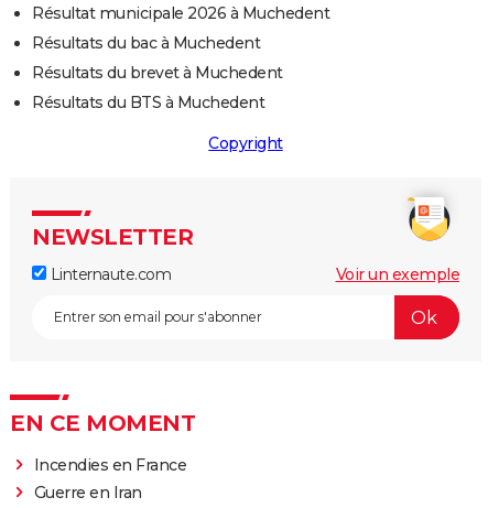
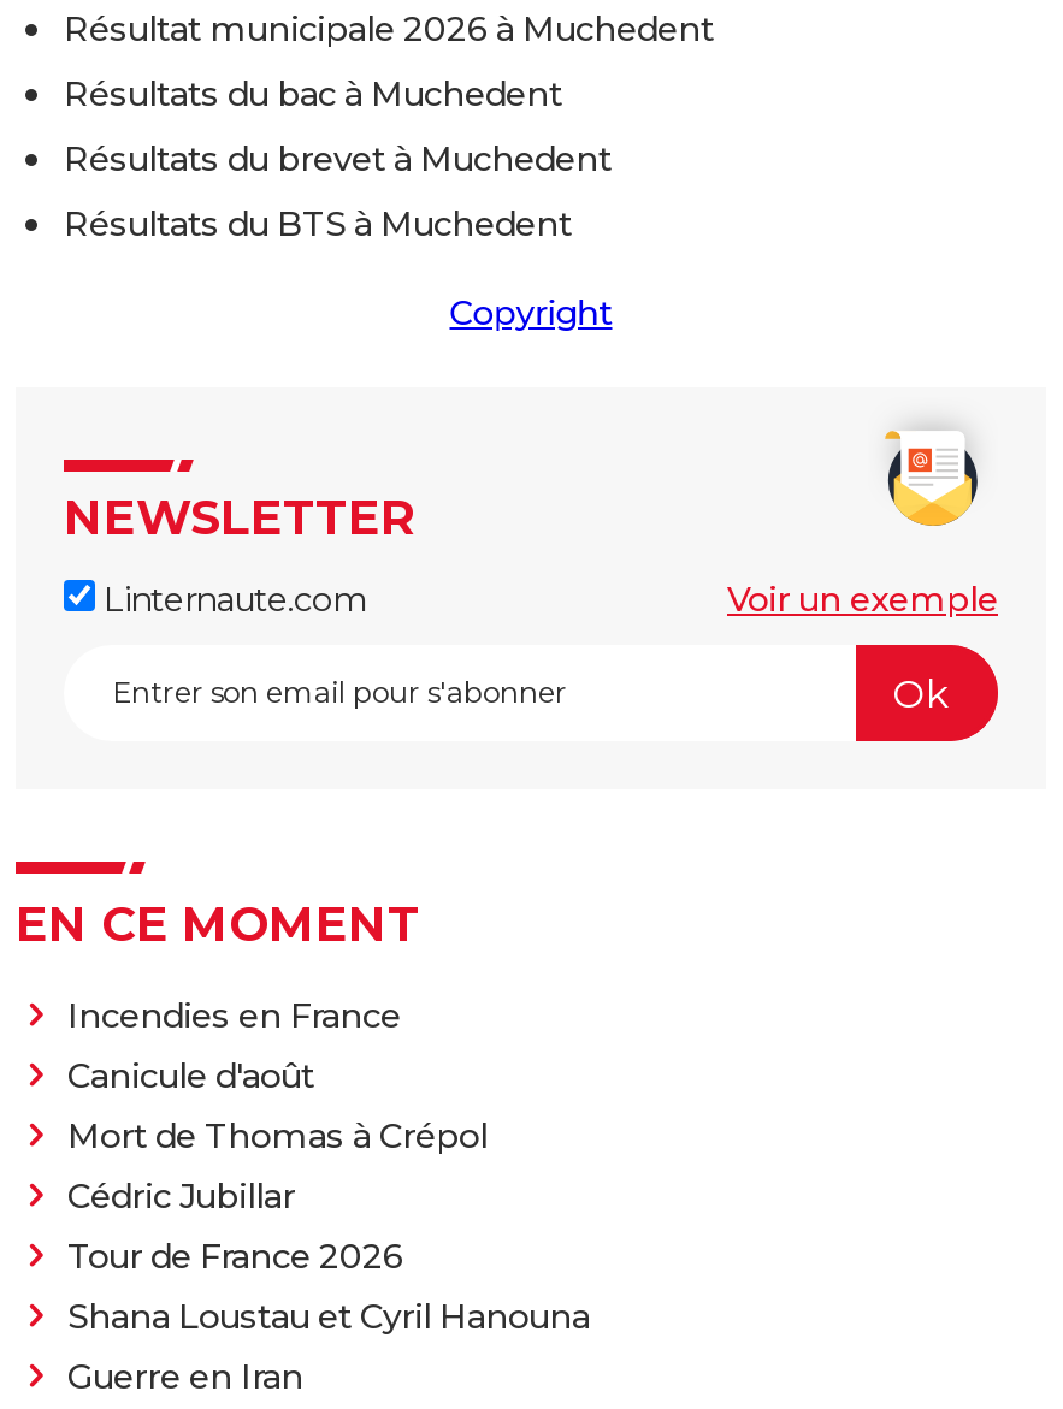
none -> [67,1054,590,1338] Canicule d'août | Mort de Thomas à Crépol | Cédric Jubillar | Tour de France 2026 | Shana Loustau et Cyril Hanouna

